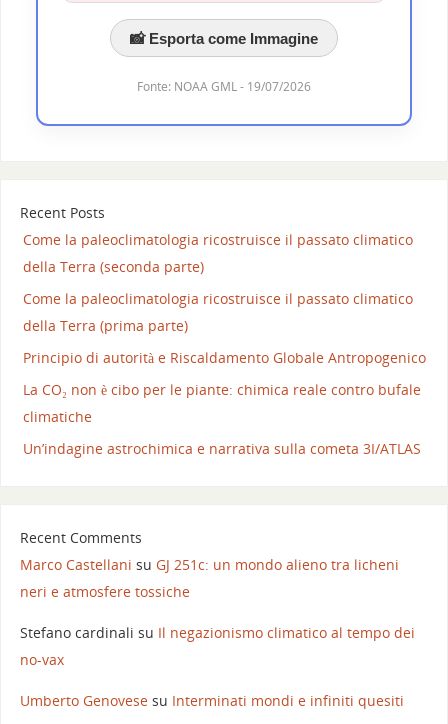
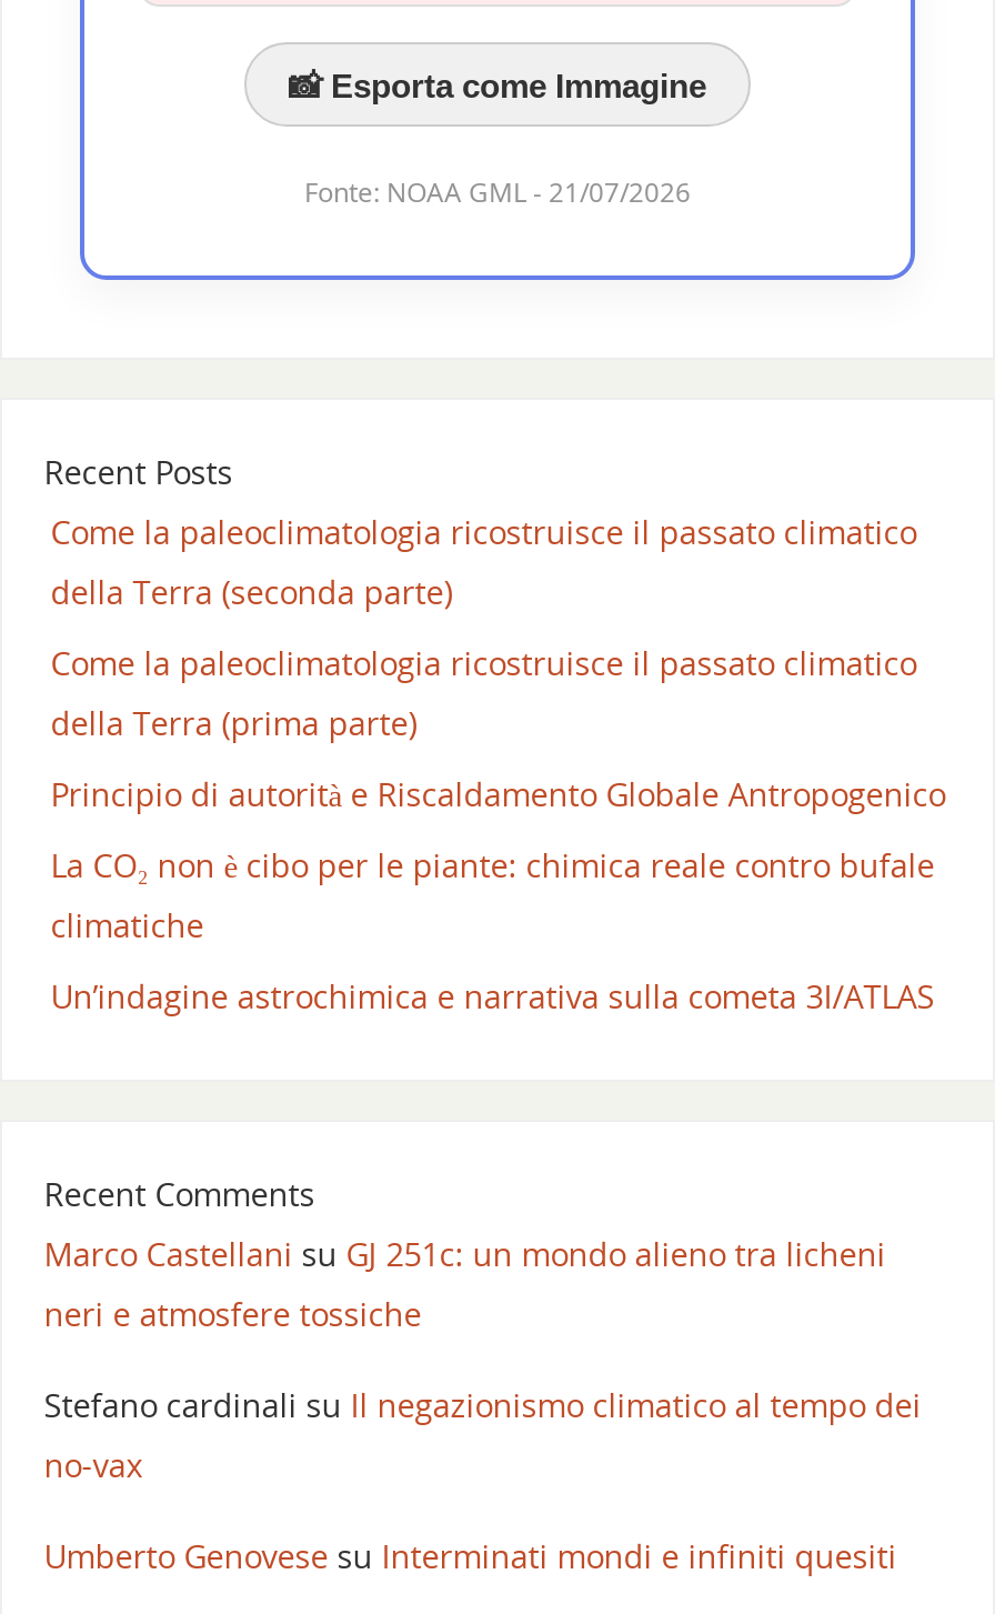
[137,78,311,95] Fonte: NOAA GML - 19/07/2026 -> [304,174,691,211] Fonte: NOAA GML - 21/07/2026

